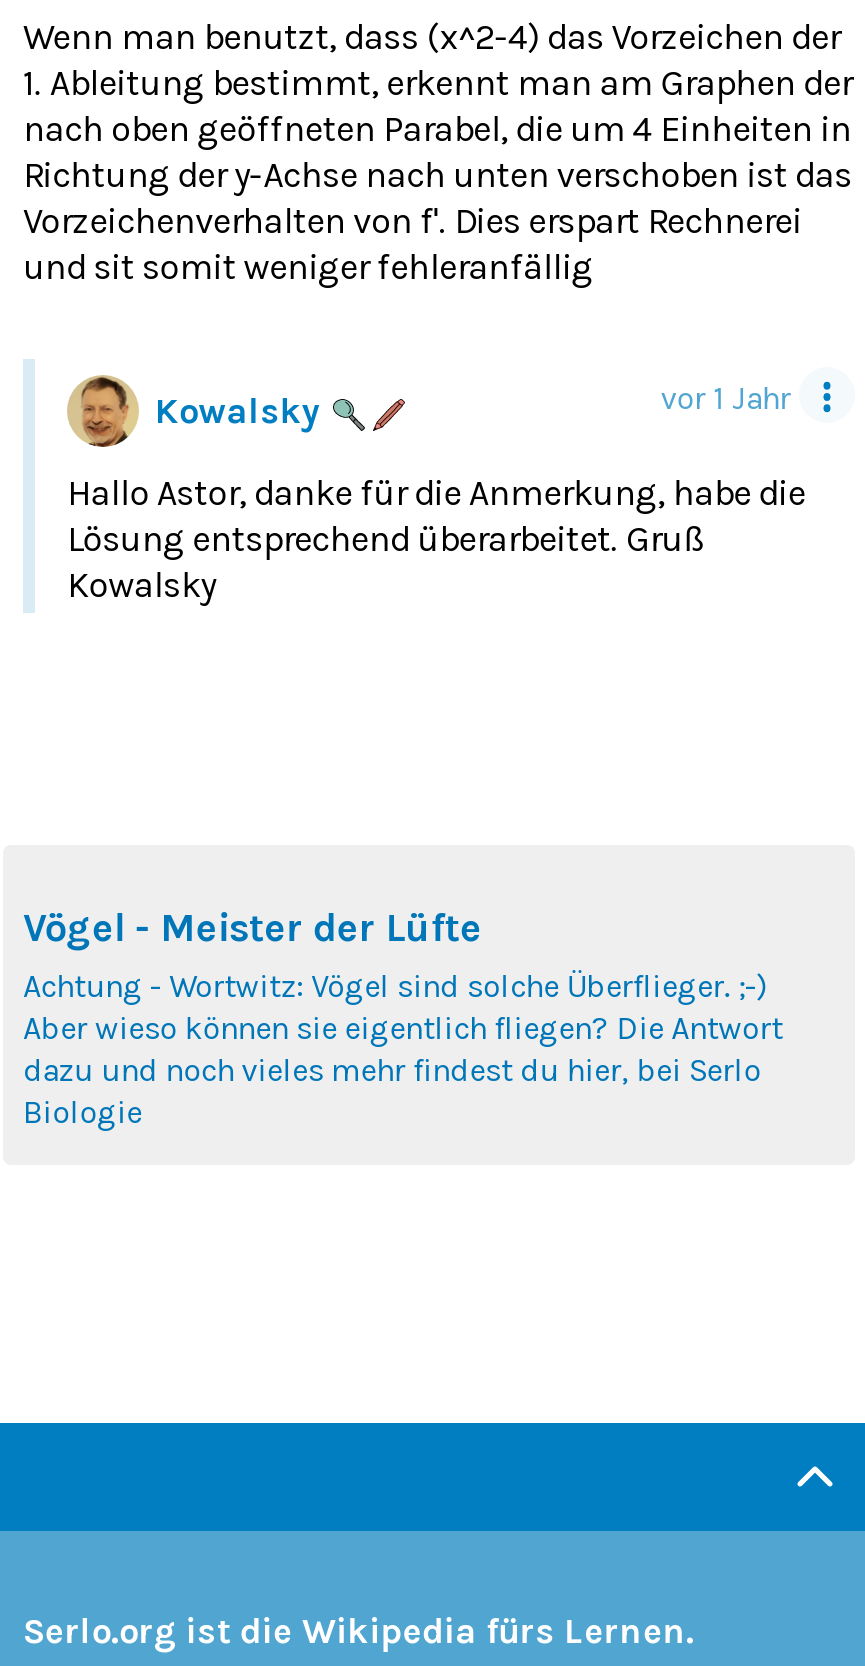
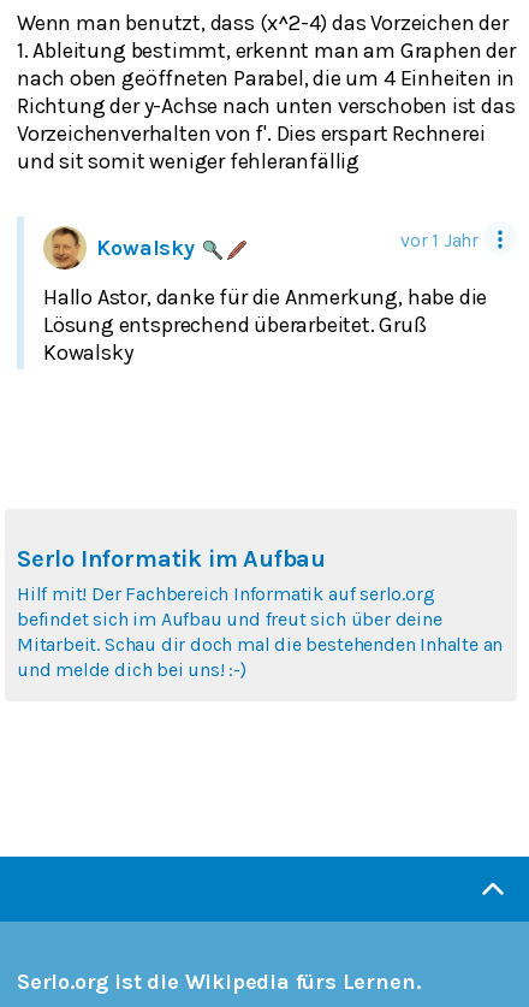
[23,906,783,1132] Vögel - Meister der Lüfte | Achtung - Wortwitz: Vögel sind solche Überflieger. ;-) | Aber wieso können sie eigentlich fliegen? Die Antwort | dazu und noch vieles mehr findest du hier, bei Serlo | Biologie -> [17,545,503,681] Serlo Informatik im Aufbau | Hilf mit! Der Fachbereich Informatik auf serlo.org | befindet sich im Aufbau und freut sich über deine | Mitarbeit. Schau dir doch mal die bestehenden Inhalte an | und melde dich bei uns! :-)

